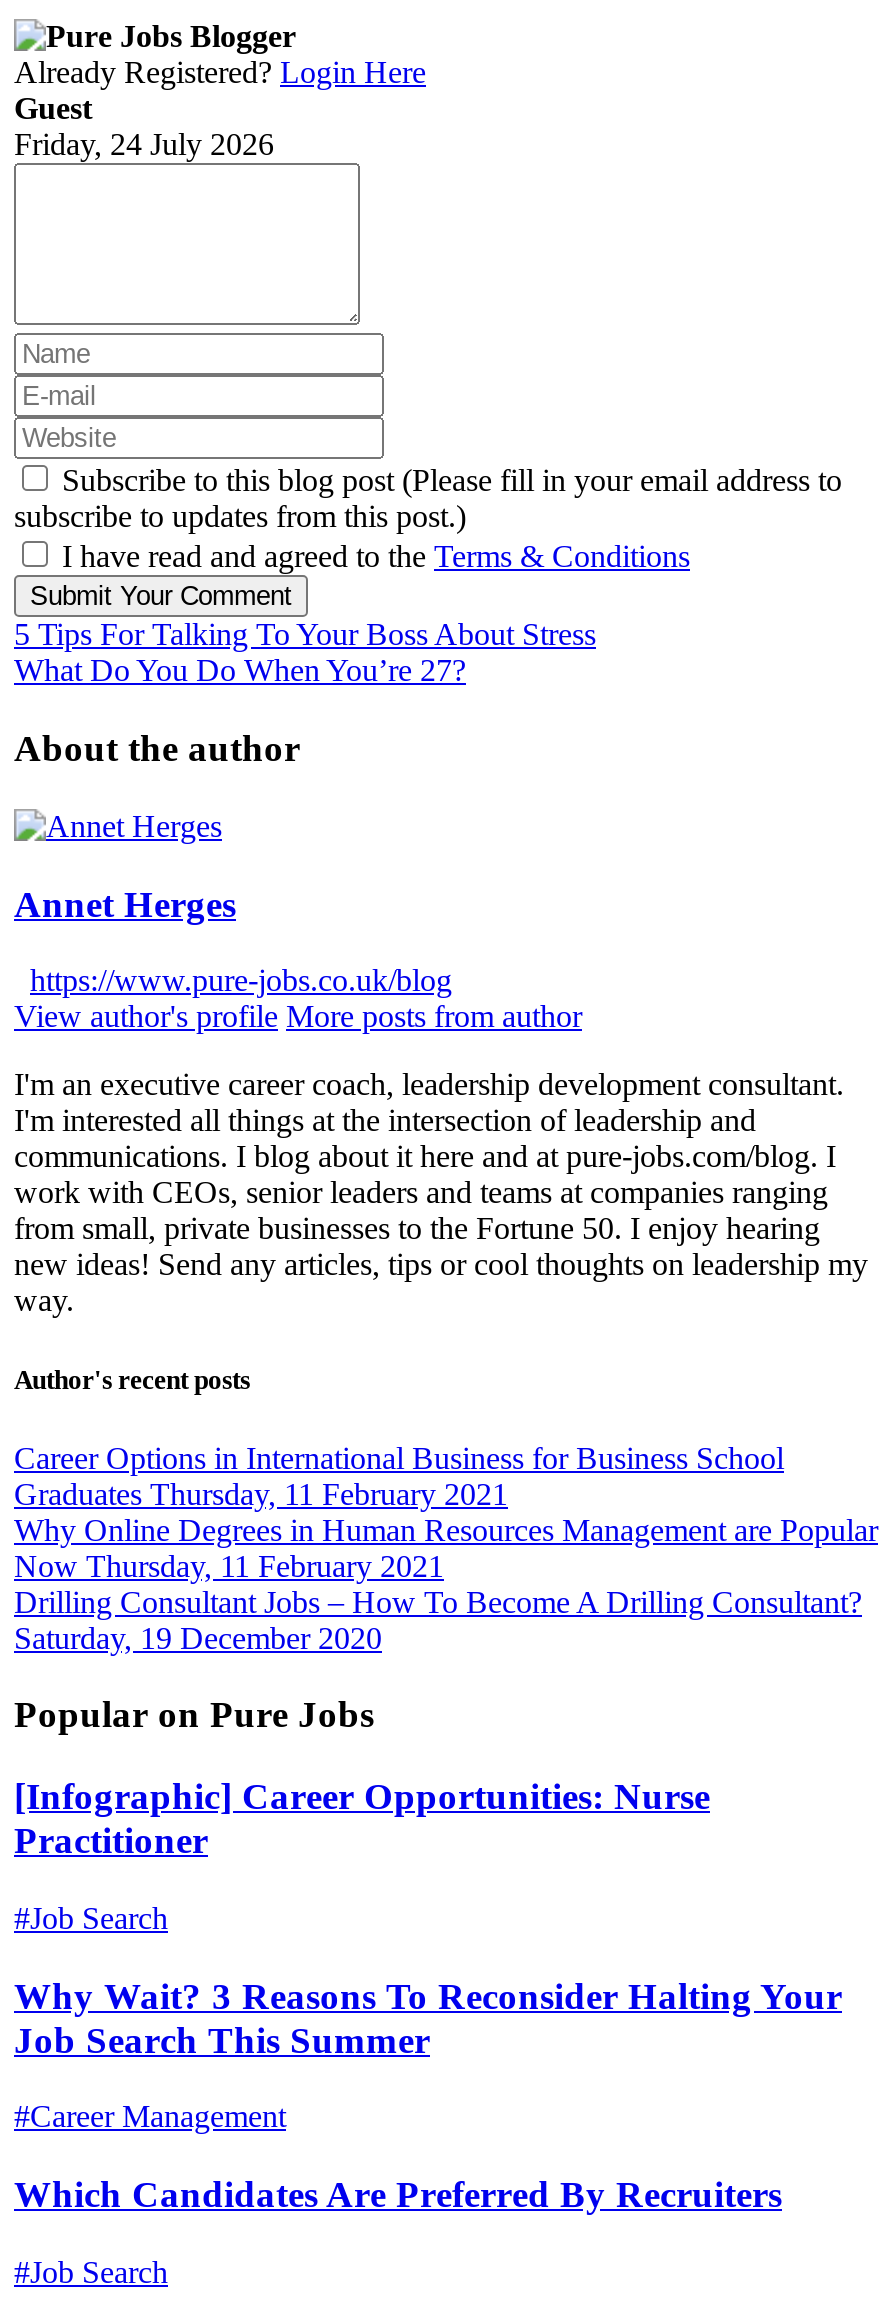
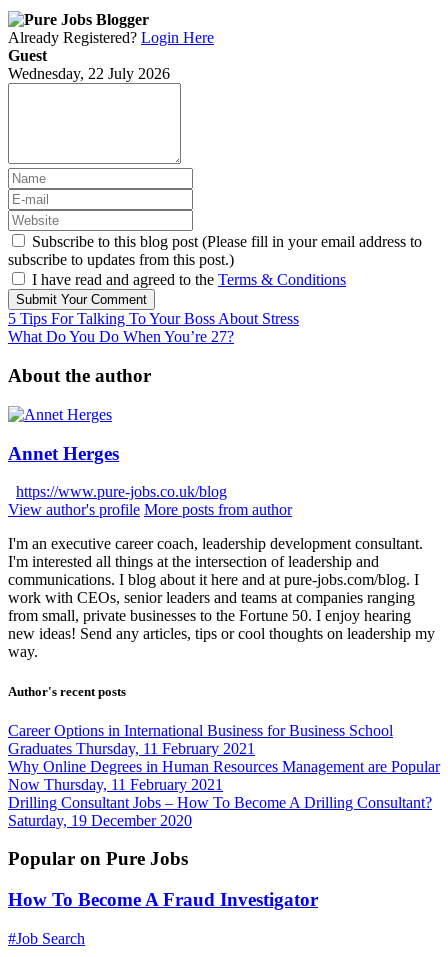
[14,128,274,162] Friday, 24 July 2026 -> [8,65,170,82] Wednesday, 22 July 2026
[14,1775,842,2215] [Infographic] Career Opportunities: Nurse | Practitioner | #Job Search | Why Wait? 3 Reasons To Reconsider Halting Your | Job Search This Summer | #Career Management | Which Candidates Are Preferred By Recruiters -> [8,889,318,910] How To Become A Fraud Investigator

